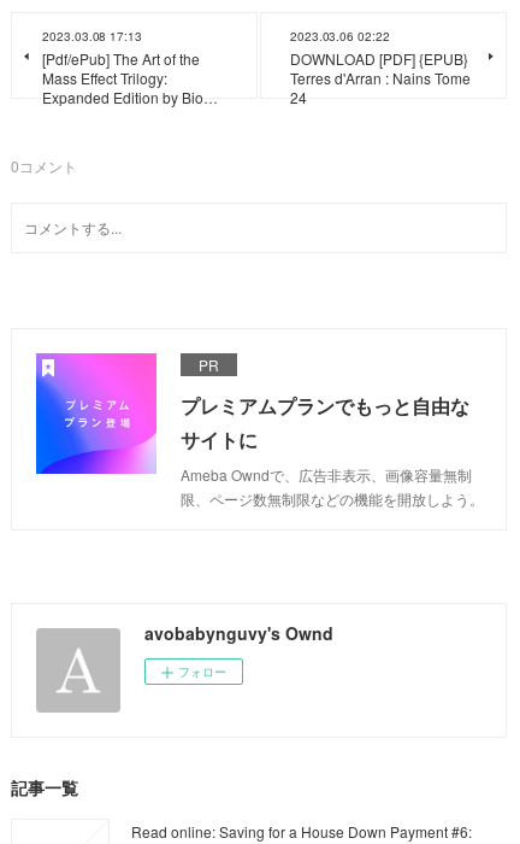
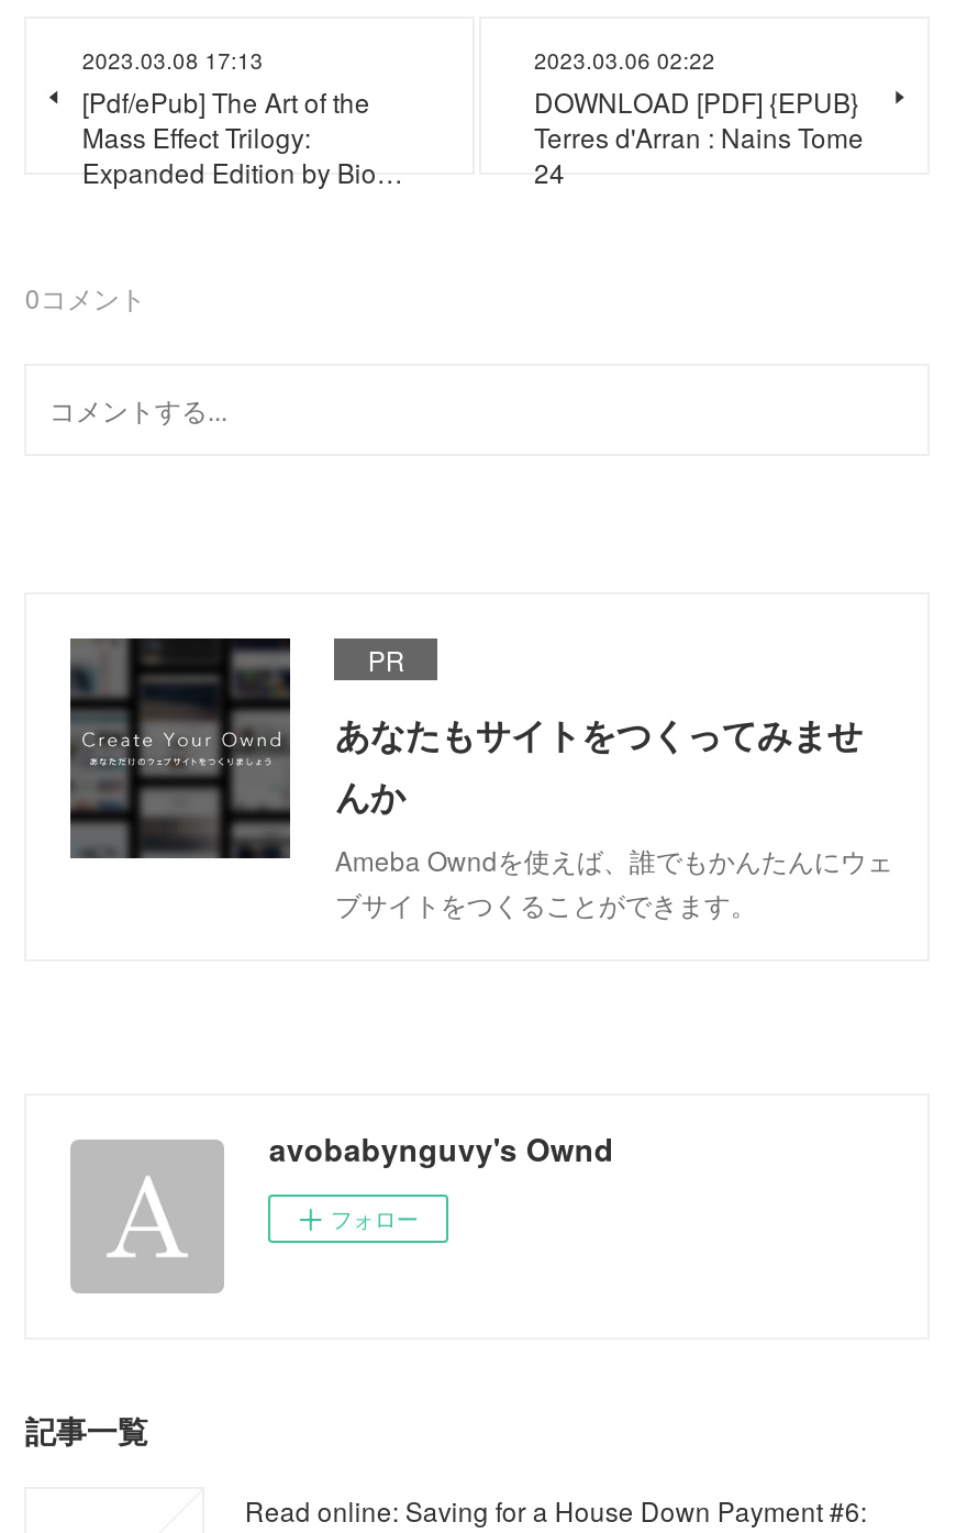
[35,352,484,509] [image] | プレミアムプランでもっと自由な | サイトに | Ameba Owndで、広告非表示、画像容量無制 | 限、ページ数無制限などの機能を開放しよう。 -> [68,636,893,922] [image] | あなたもサイトをつくってみませ | んか | Ameba Owndを使えば、誰でもかんたんにウェ | ブサイトをつくることができます。

